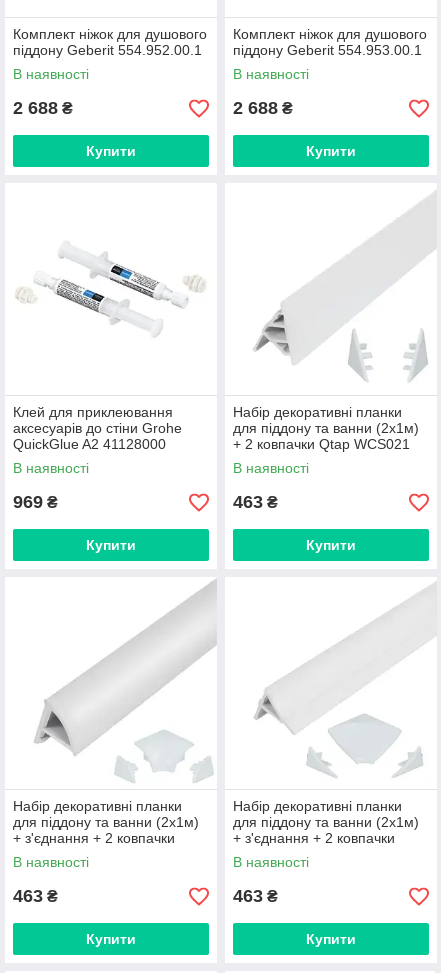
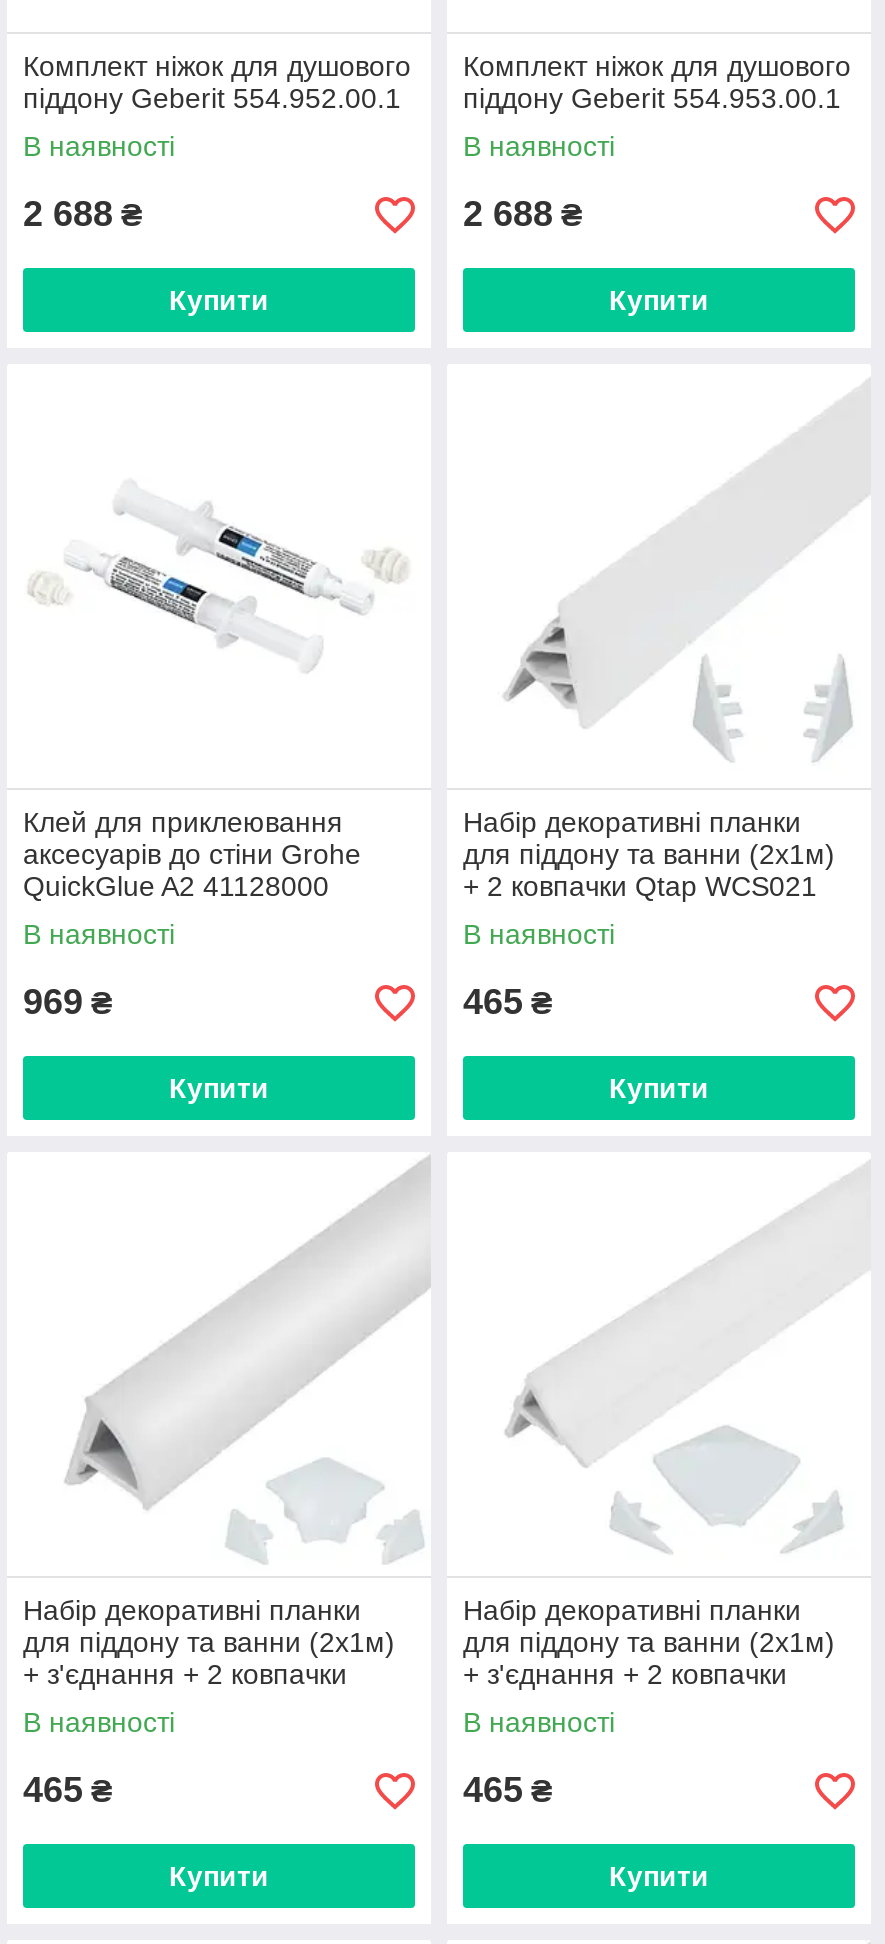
[233,492,278,512] 463 ₴ -> [463,982,553,1022] 465 ₴
[13,886,58,906] 463 ₴ -> [23,1770,113,1810] 465 ₴
[233,886,278,906] 463 ₴ -> [463,1770,553,1810] 465 ₴

